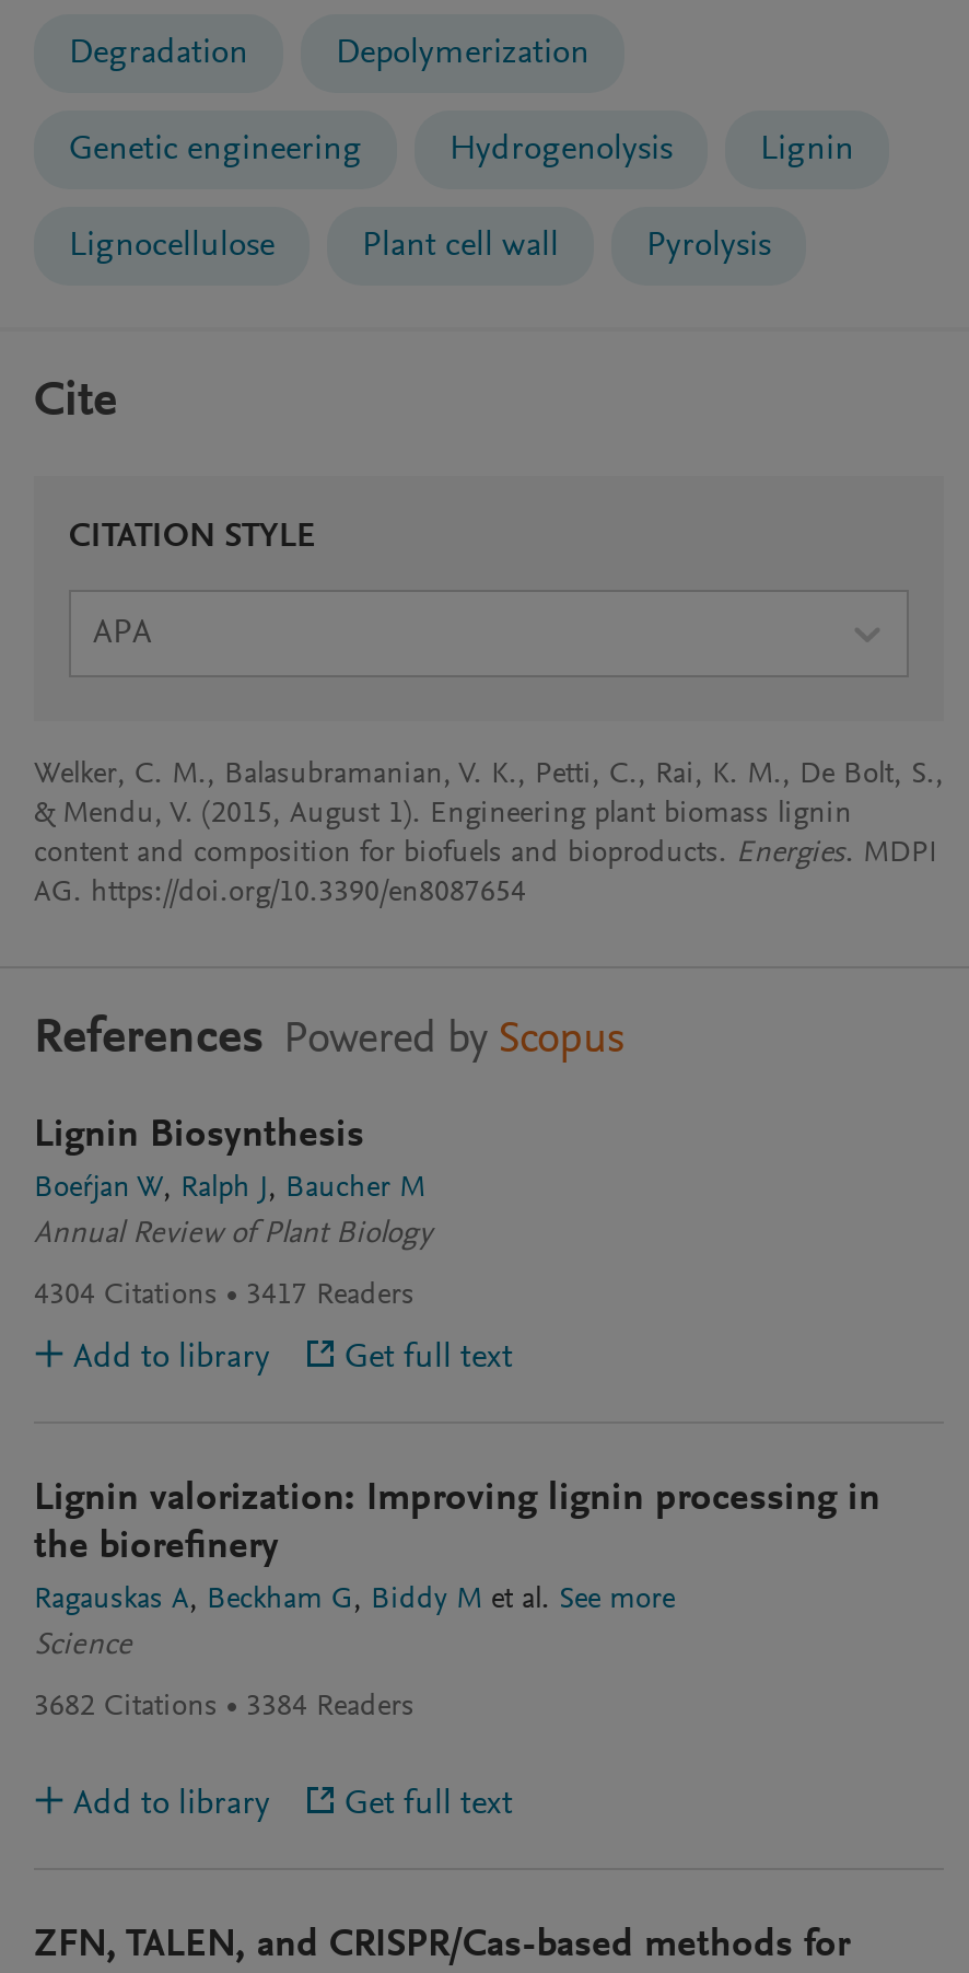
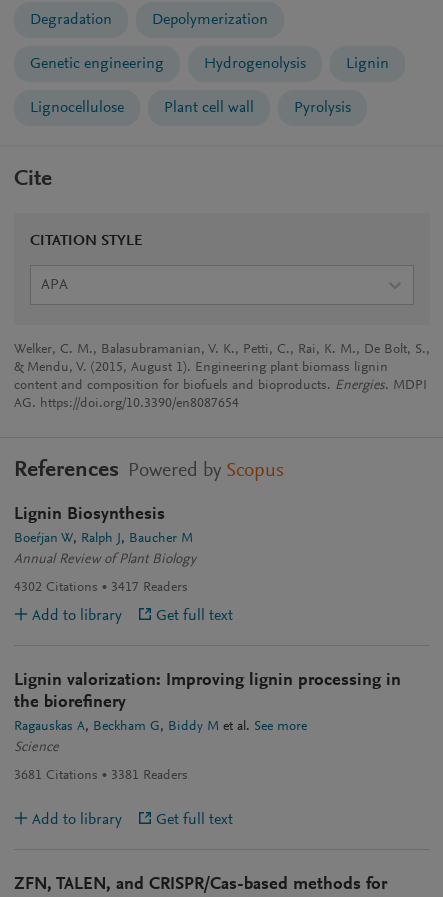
[34,1281,415,1312] 4304 Citations 3417 Readers -> [14,581,188,595] 4302 Citations 3417 Readers
[34,1693,218,1724] 3682 Citations -> [14,769,98,783] 3681 Citations
[246,1693,415,1724] 3384 Readers -> [111,769,188,783] 3381 Readers

